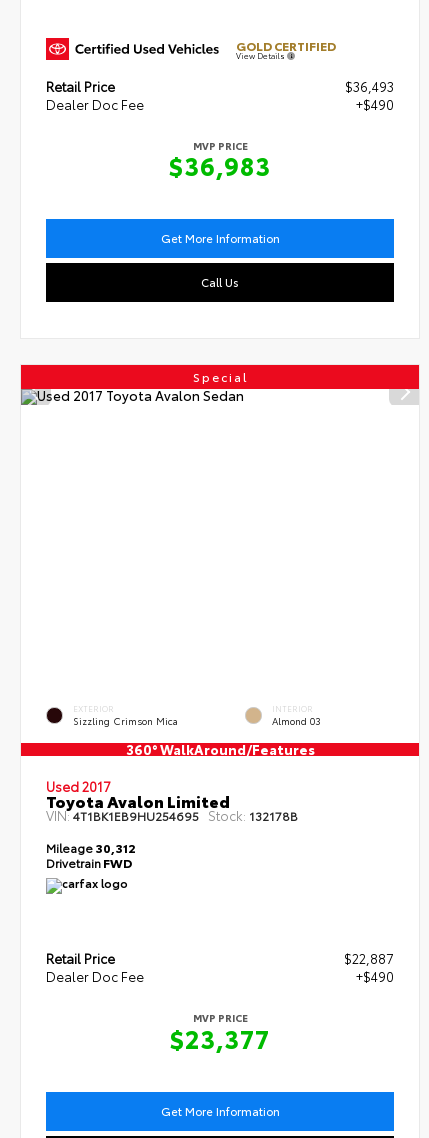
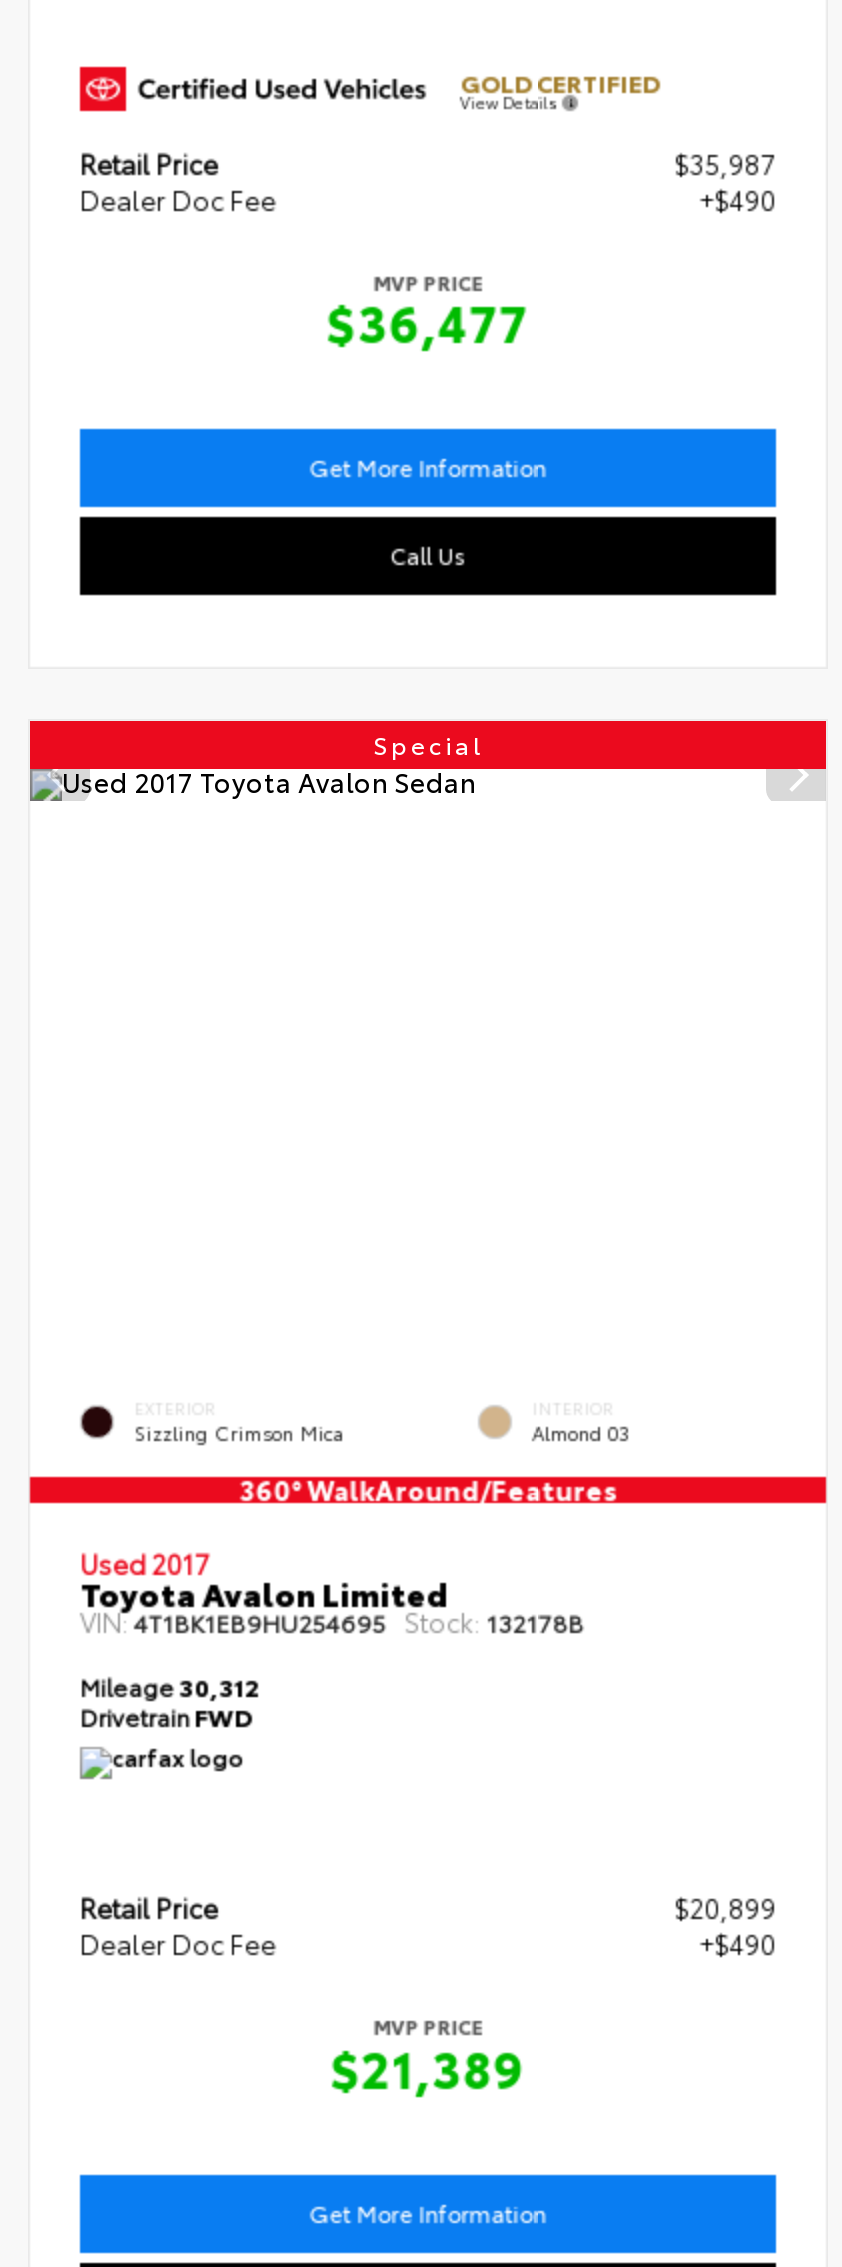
[345,77,394,95] $36,493 -> [674,145,776,181] $35,987
[169,148,271,182] $36,983 -> [327,288,529,356] $36,477
[344,949,394,967] $22,887 -> [674,1890,776,1926] $20,899
[170,1021,270,1055] $23,377 -> [331,2033,525,2101] $21,389

